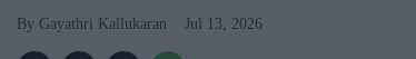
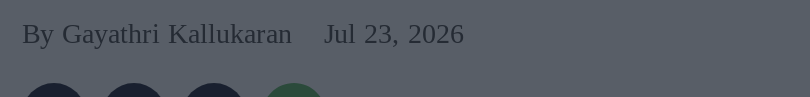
[39,15,263,32] Gayathri Kallukaran Jul 13, 2026 -> [62,19,464,49] Gayathri Kallukaran Jul 23, 2026

